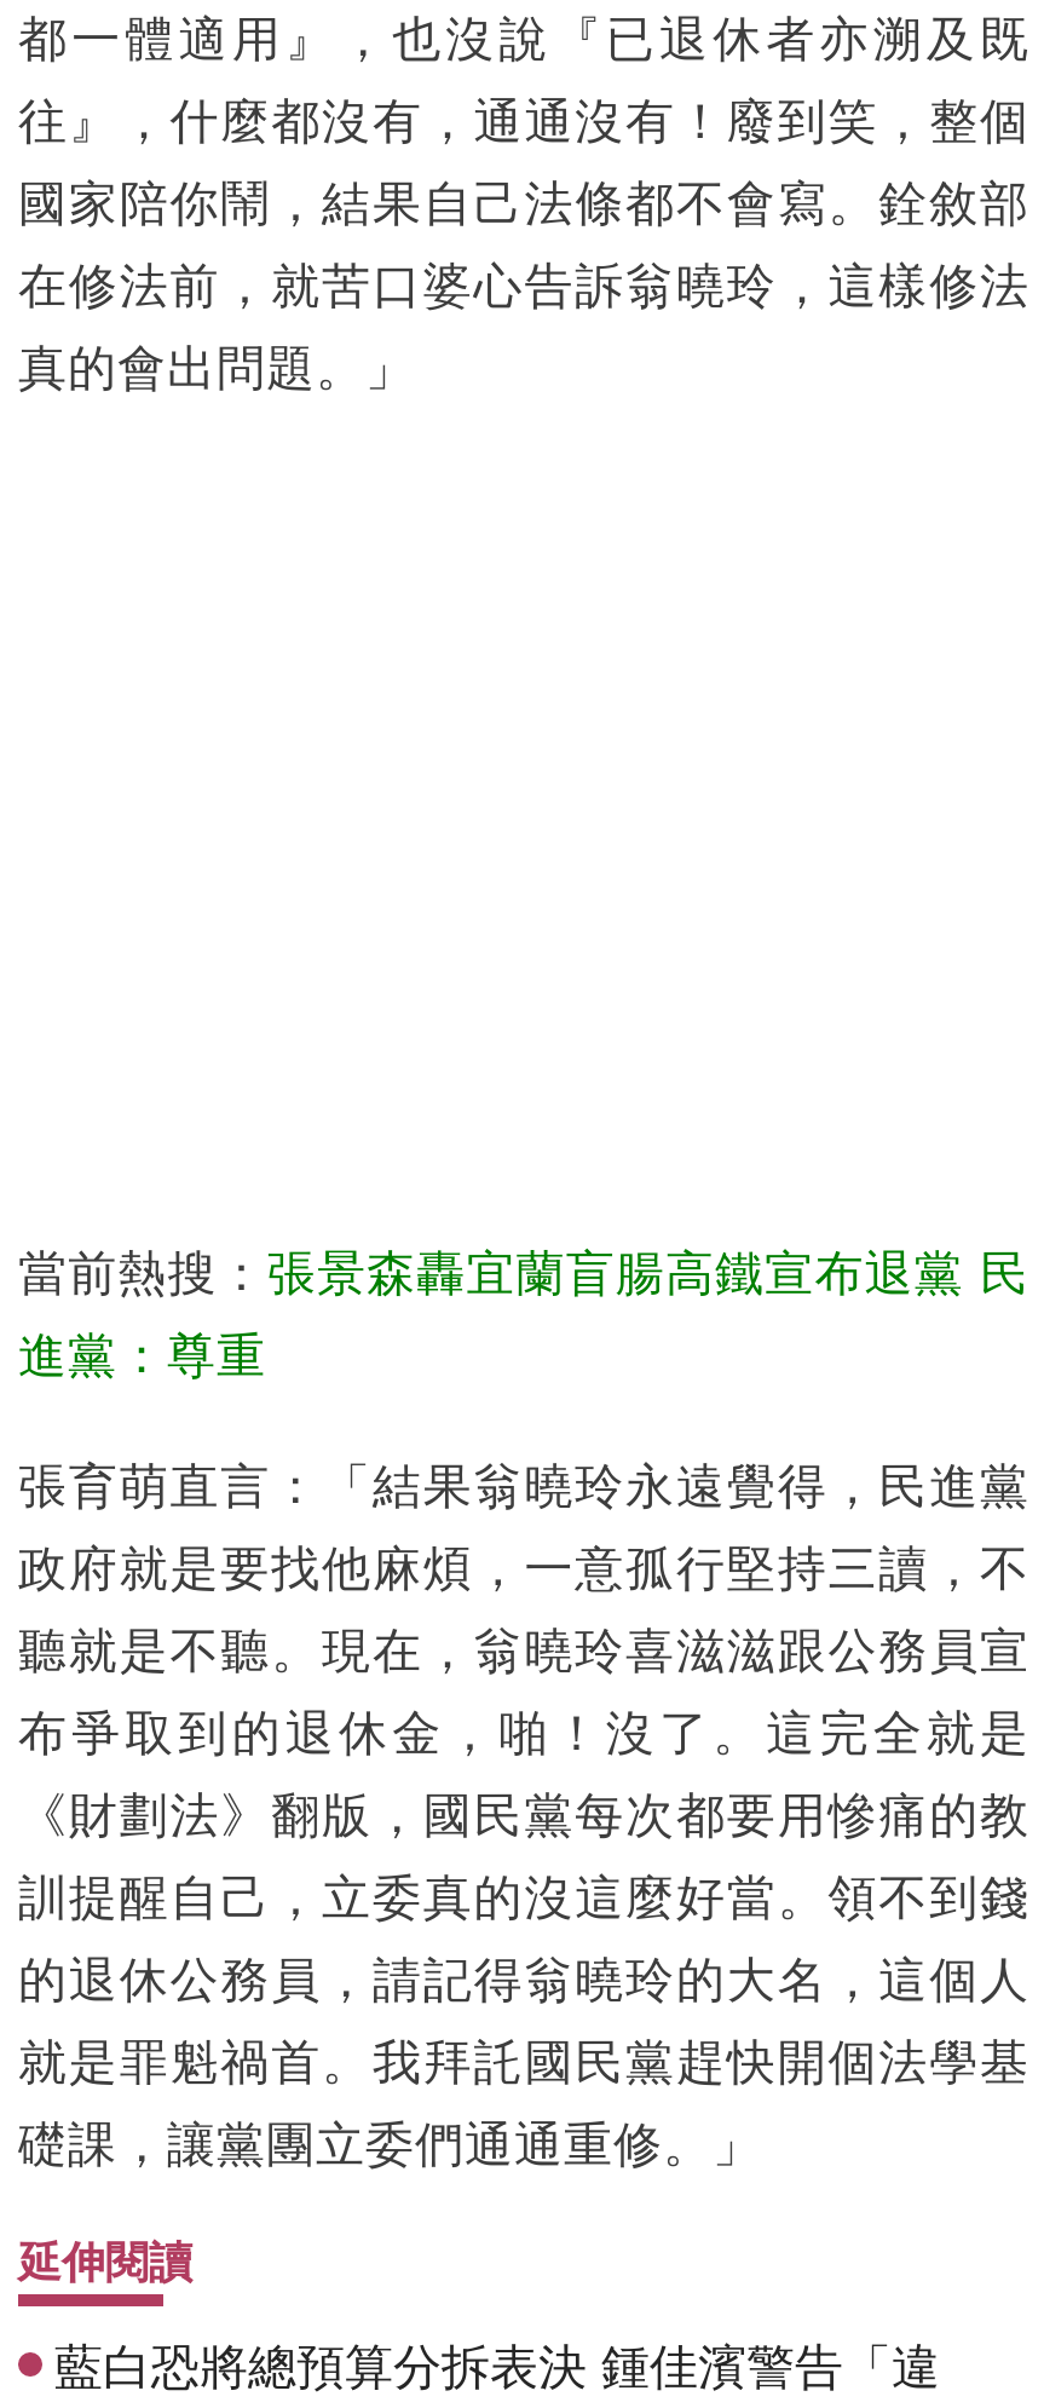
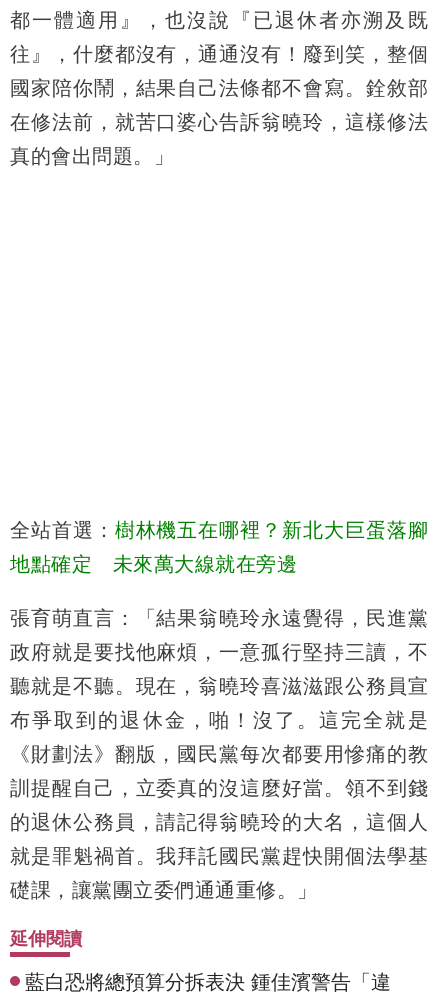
[18,1246,1029,1299] 當前熱搜：張景森轟宜蘭盲腸高鐵宣布退黨 民 -> [10,519,428,541] 全站首選：樹林機五在哪裡？新北大巨蛋落腳
[18,1328,266,1381] 進黨：尊重 -> [10,553,297,575] 地點確定 未來萬大線就在旁邊

